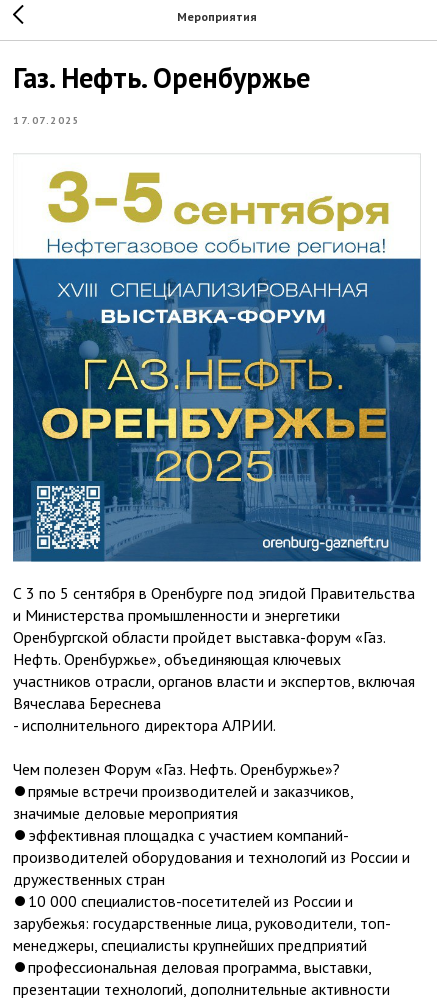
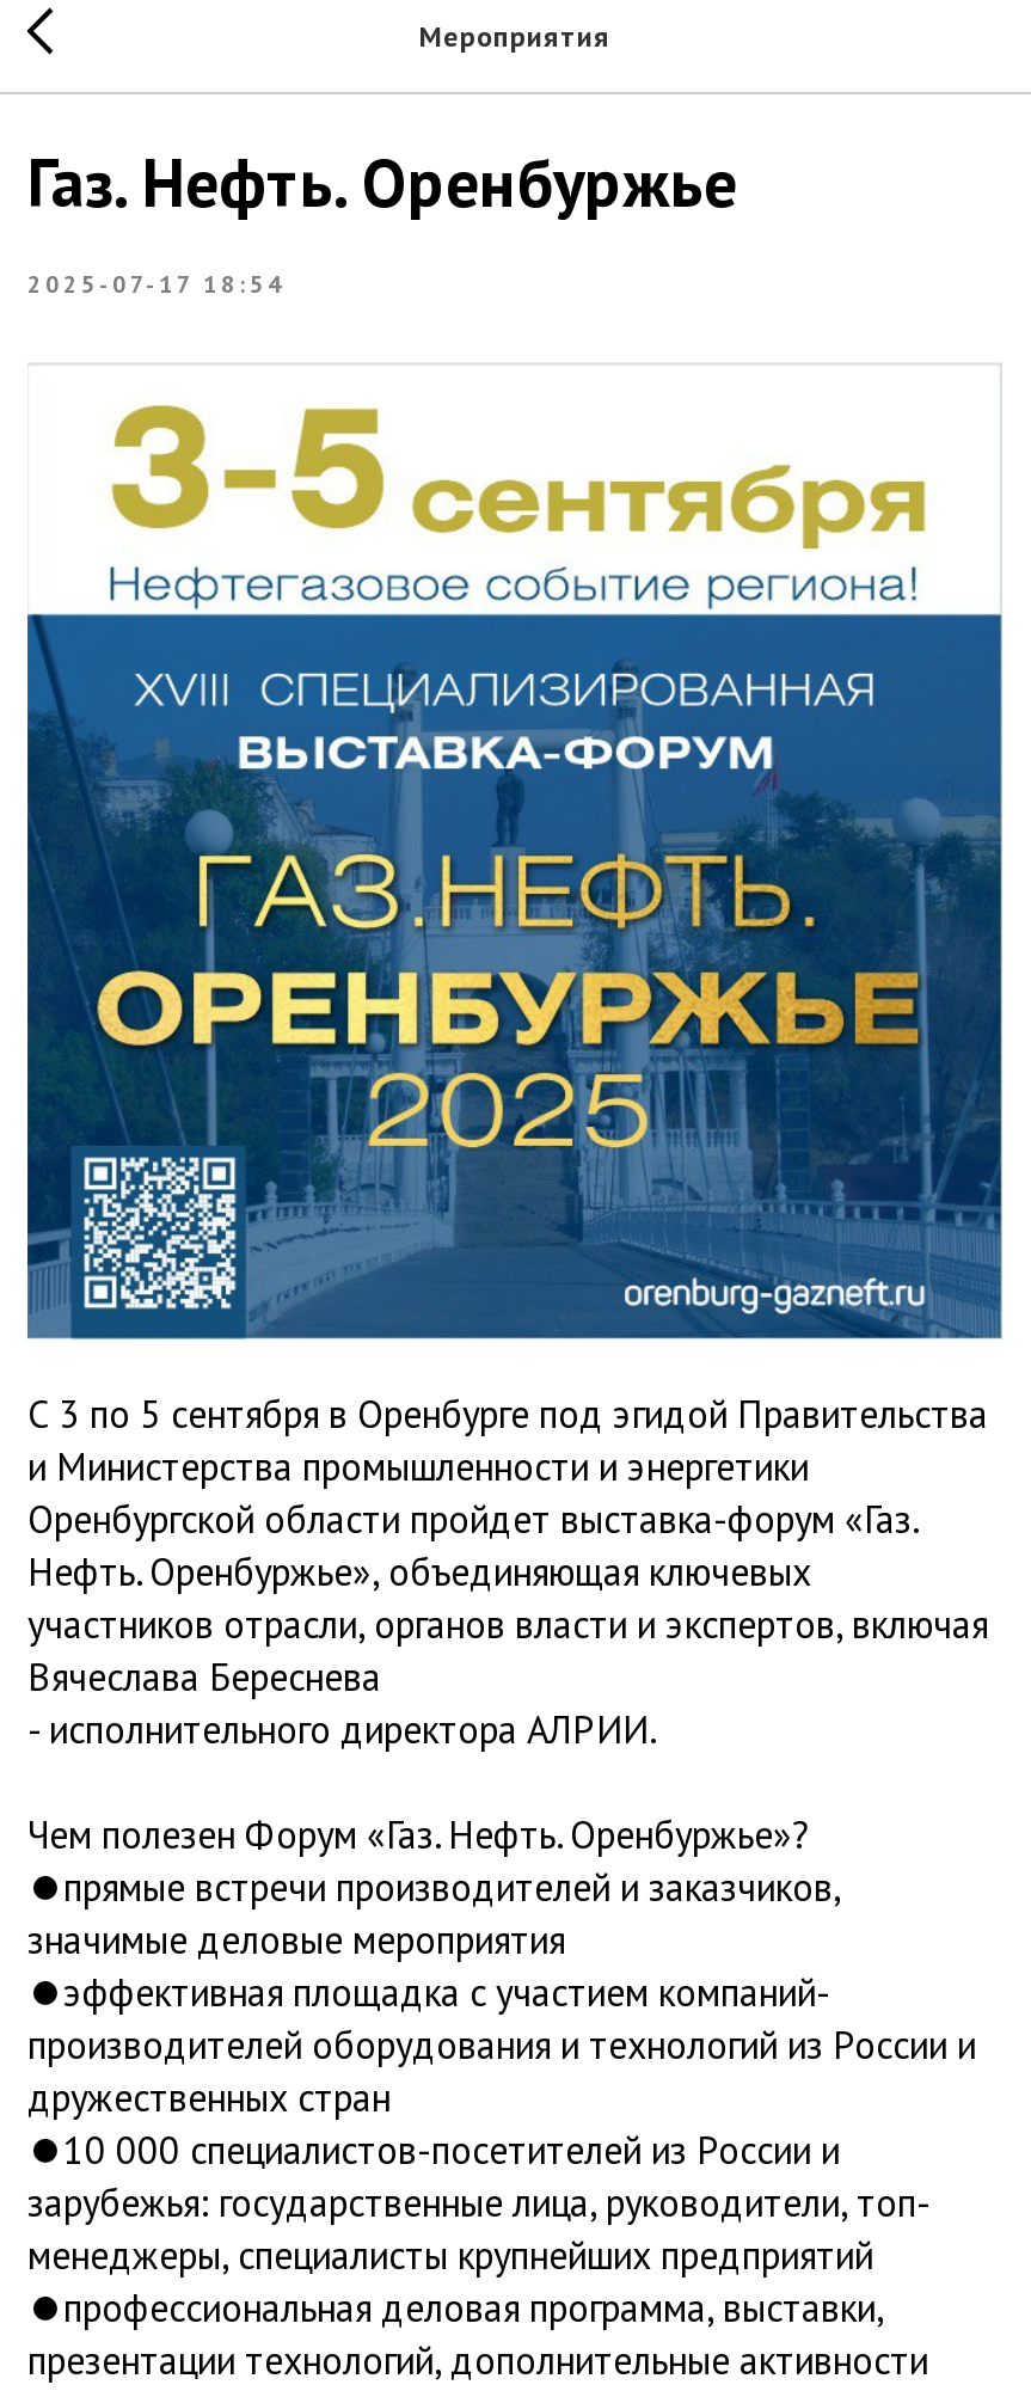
[13,114,80,127] 17.07.2025 -> [27,269,286,300] 2025-07-17 18:54

